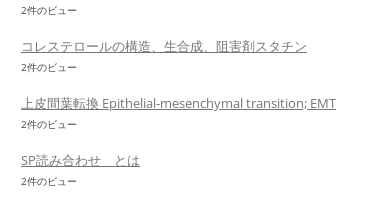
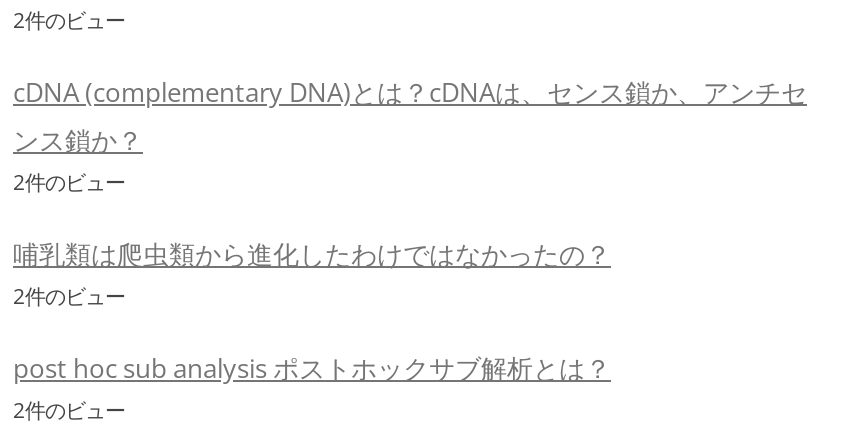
[21,37,307,55] コレステロールの構造、生合成、阻害剤スタチン -> [13,74,807,158] cDNA (complementary DNA)とは？cDNAは、センス鎖か、アンチセ | ンス鎖か？
[21,94,336,112] 上皮間葉転換 Epithelial-mesenchymal transition; EMT -> [13,236,611,272] 哺乳類は爬虫類から進化したわけではなかったの？
[21,151,140,169] SP読み合わせ とは -> [13,350,611,386] post hoc sub analysis ポストホックサブ解析とは？

